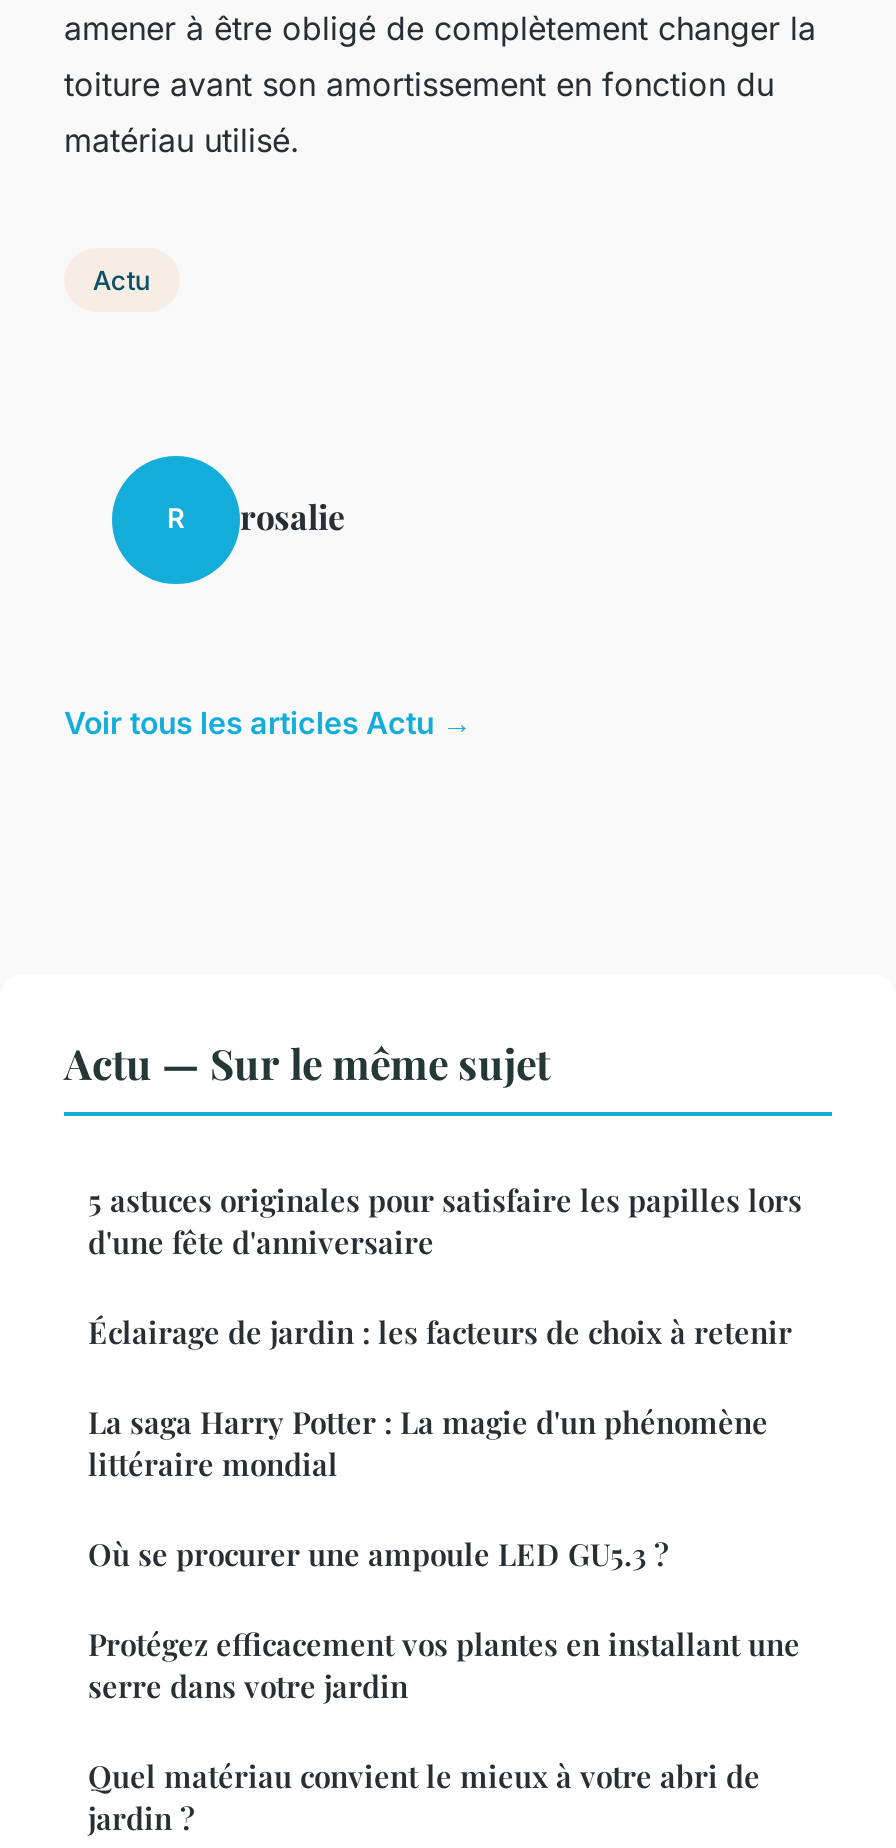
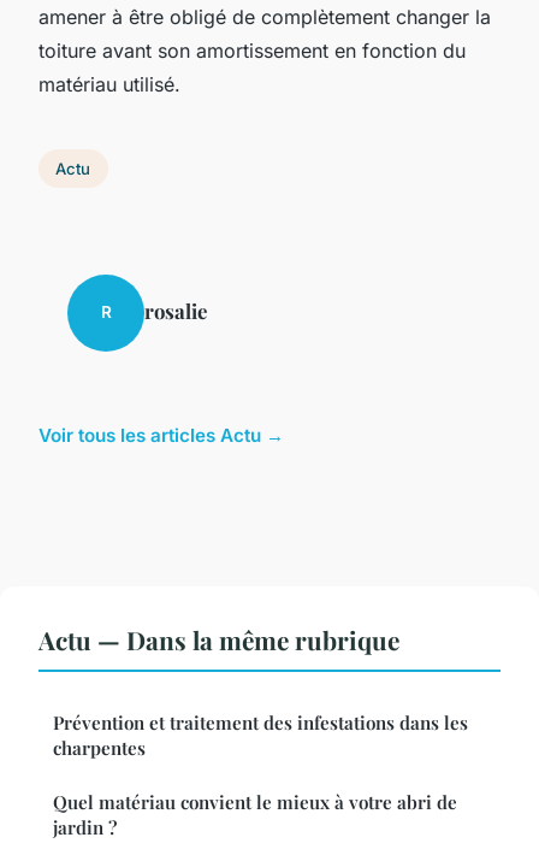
[64,1033,802,1705] Actu — Sur le même sujet | 5 astuces originales pour satisfaire les papilles lors | d'une fête d'anniversaire | Éclairage de jardin : les facteurs de choix à retenir | La saga Harry Potter : La magie d'un phénomène | littéraire mondial | Où se procurer une ampoule LED GU5.3 ? | Protégez efficacement vos plantes en installant une | serre dans votre jardin -> [38,622,468,759] Actu — Dans la même rubrique | Prévention et traitement des infestations dans les | charpentes

